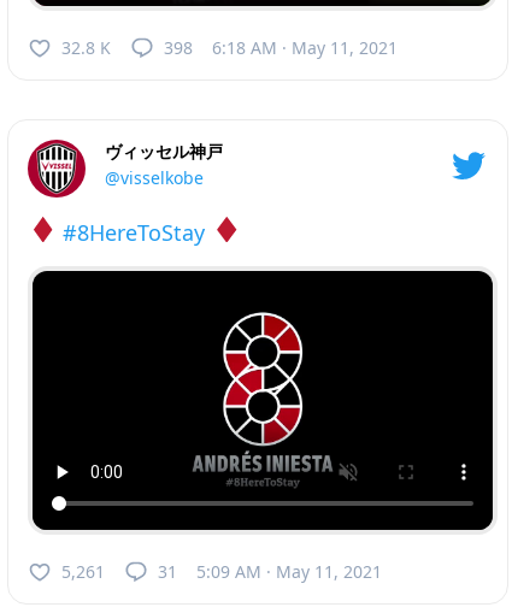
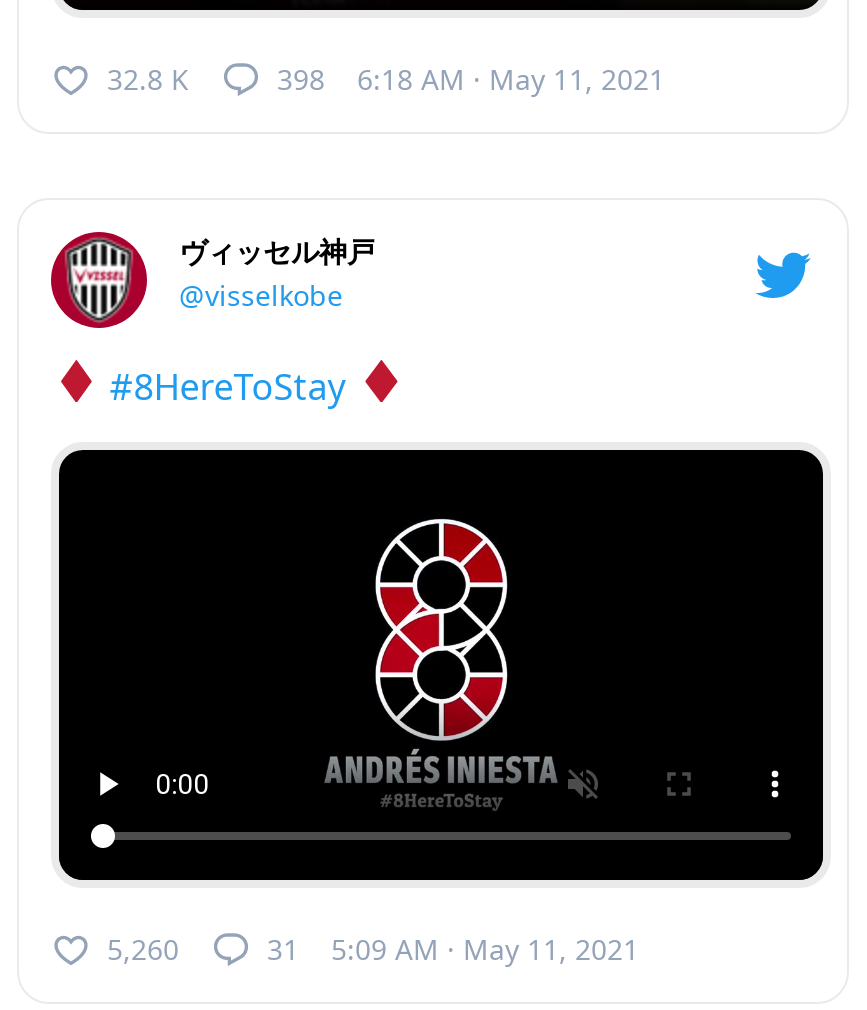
[61,560,105,583] 5,261 -> [107,930,179,968] 5,260

